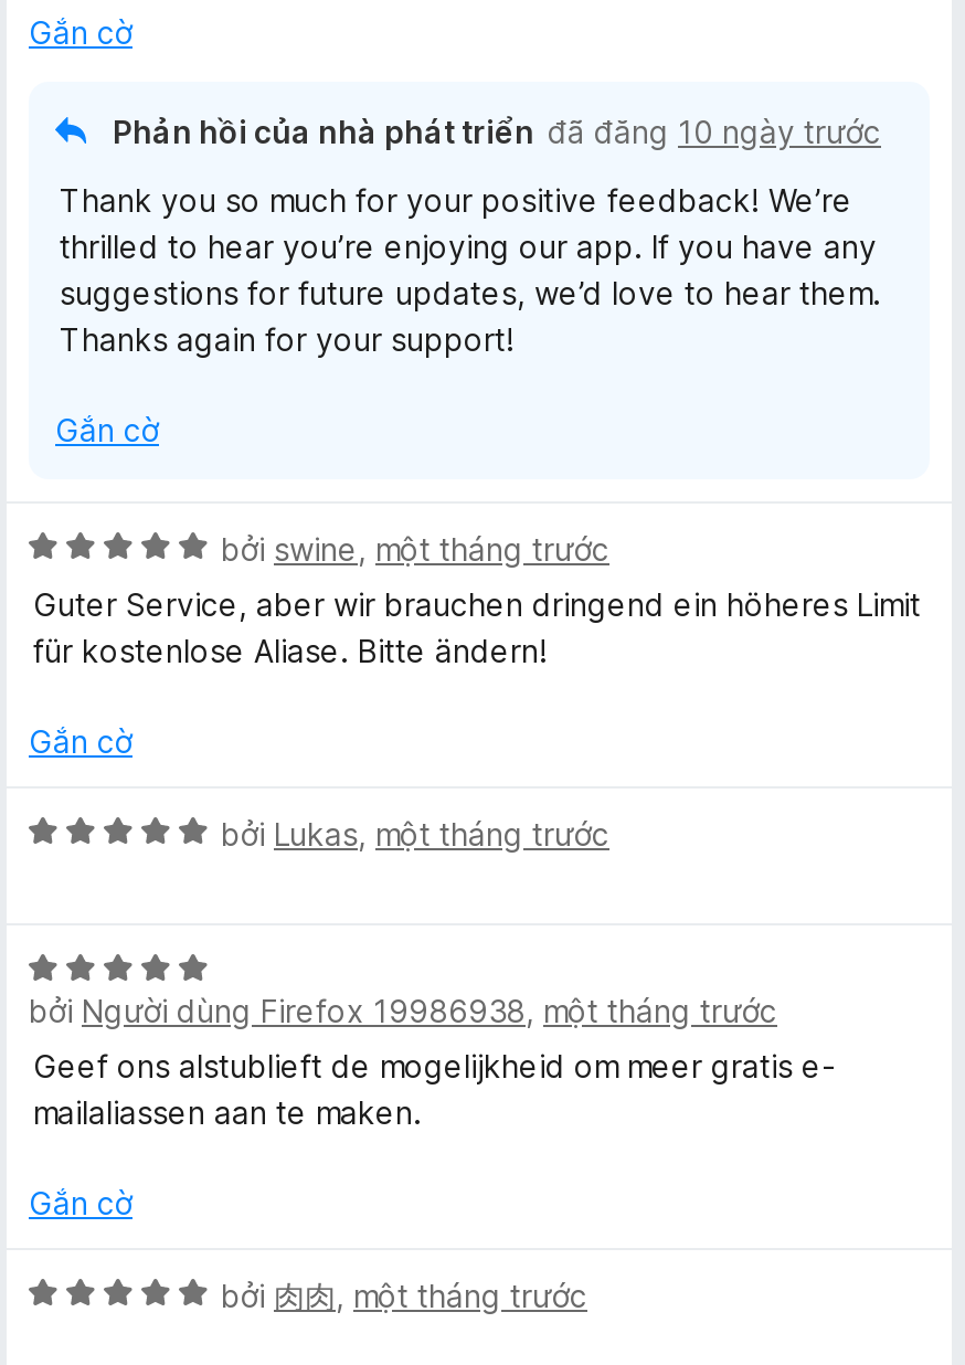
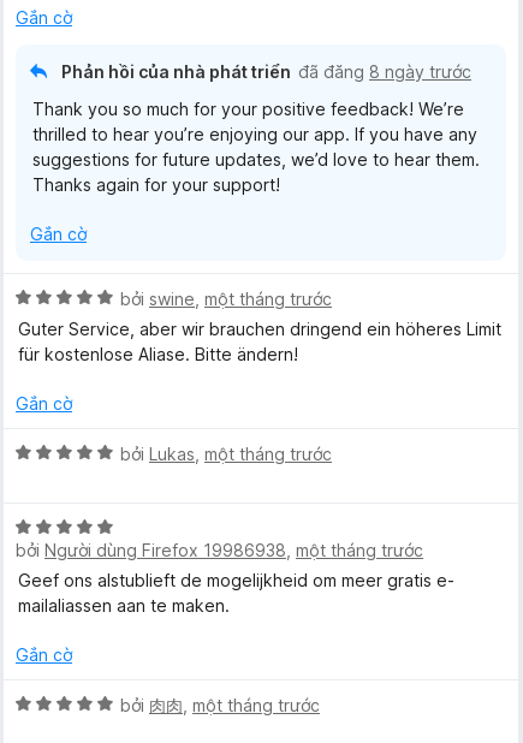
[113,113,881,150] Phản hồi của nhà phát triển đã đăng 10 ngày trước -> [61,61,471,82] Phản hồi của nhà phát triển đã đăng 8 ngày trước

